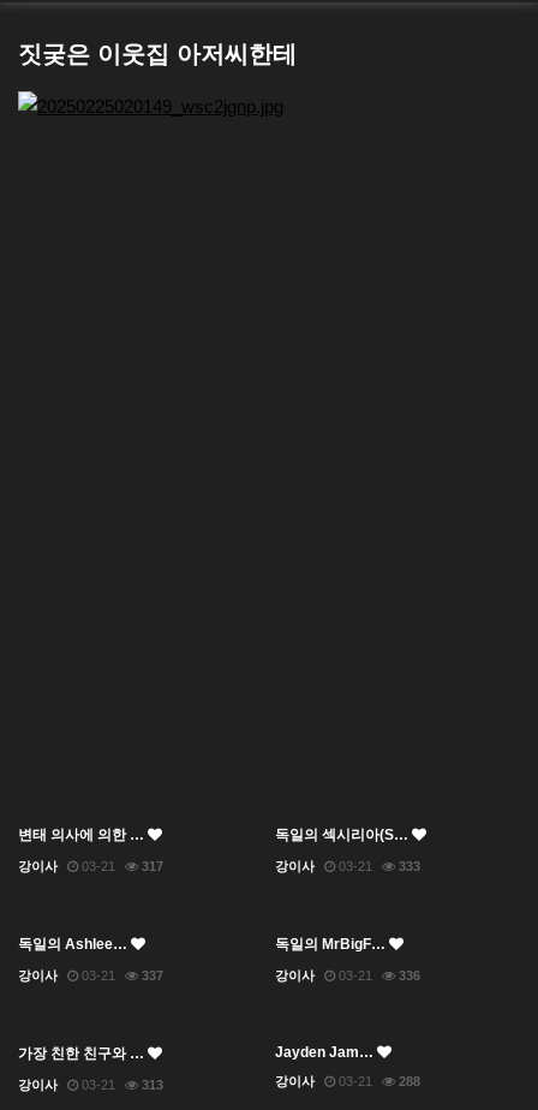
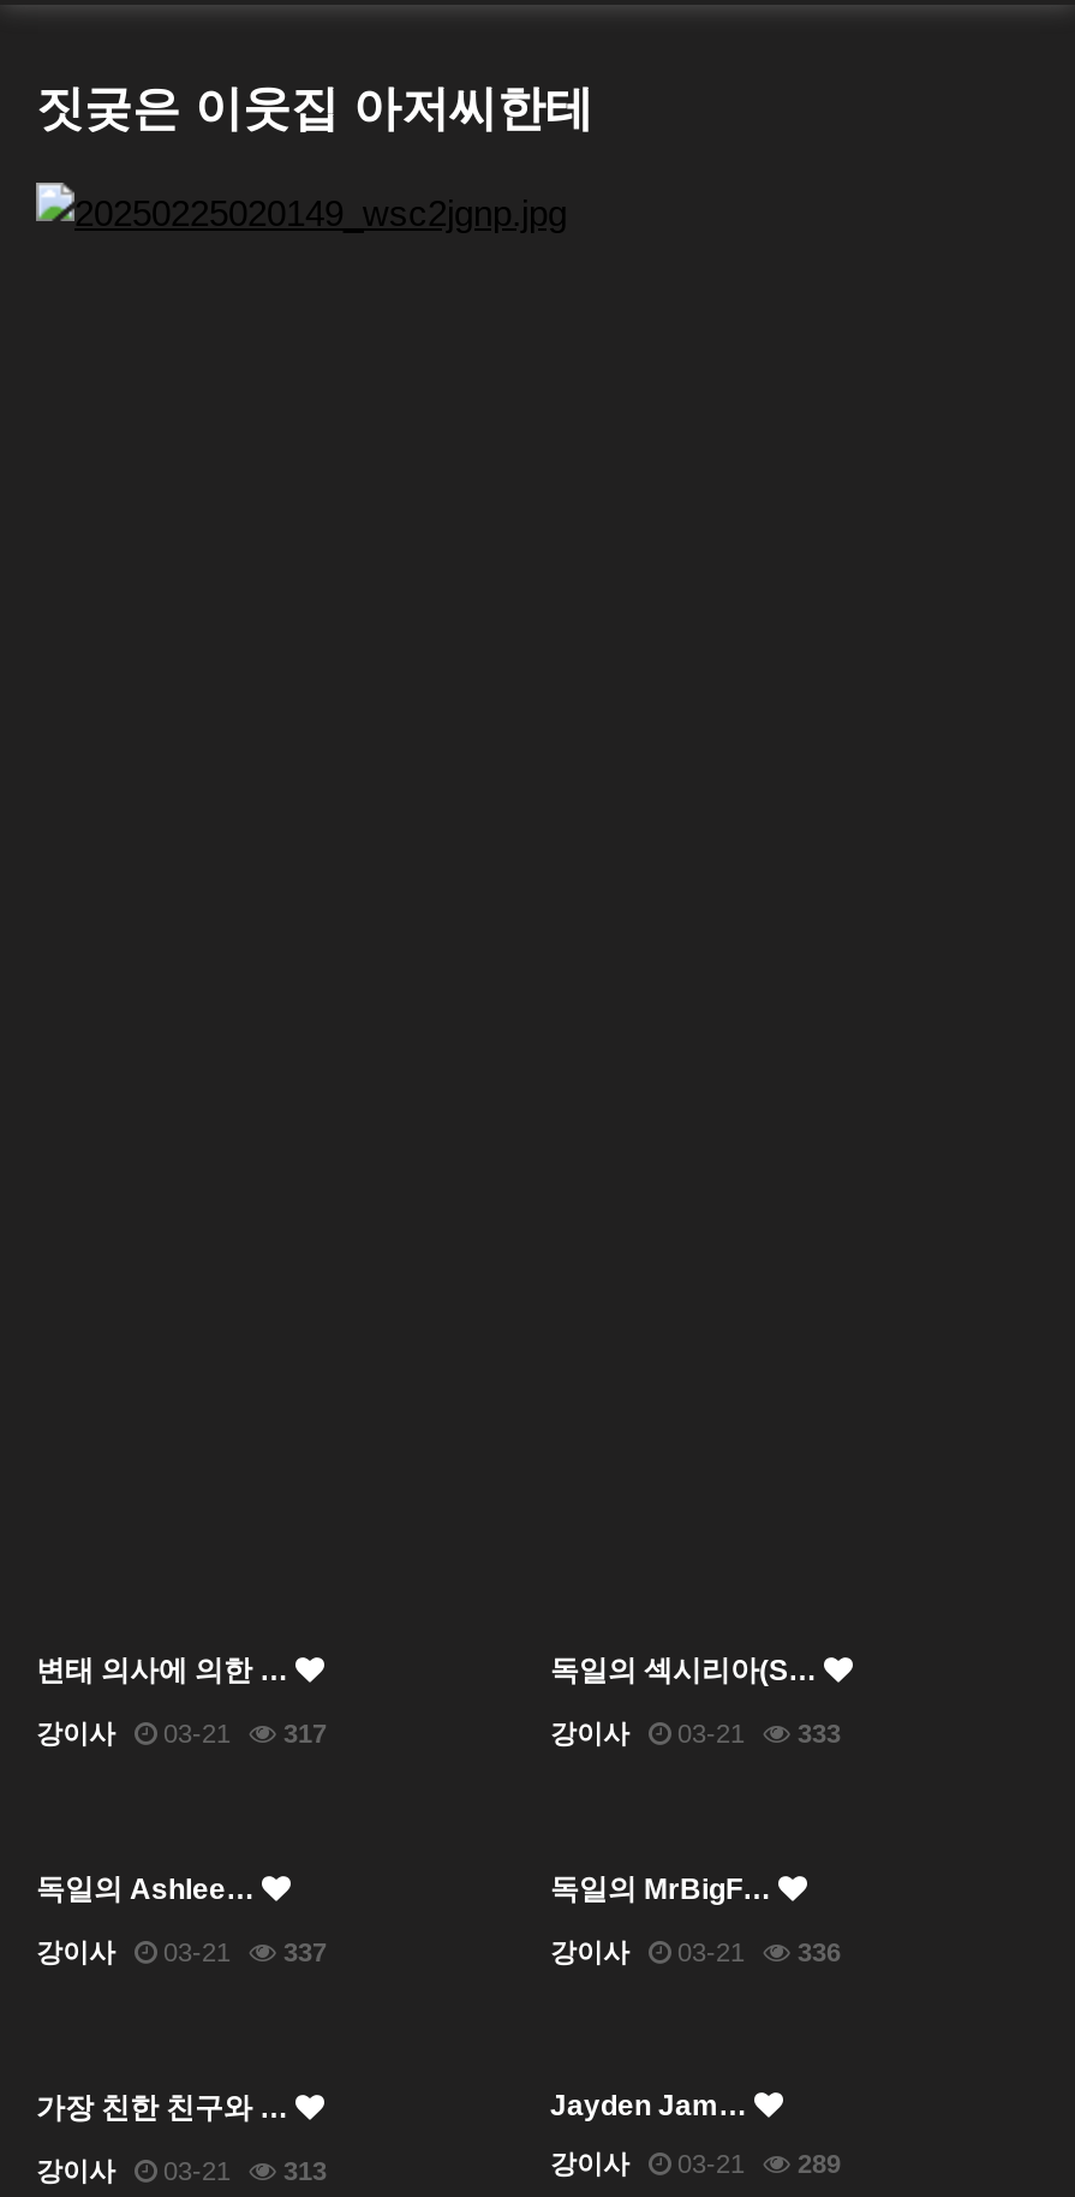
[275,1073,420,1088] 강이사 03-21 288 -> [550,2148,841,2177] 강이사 03-21 289

